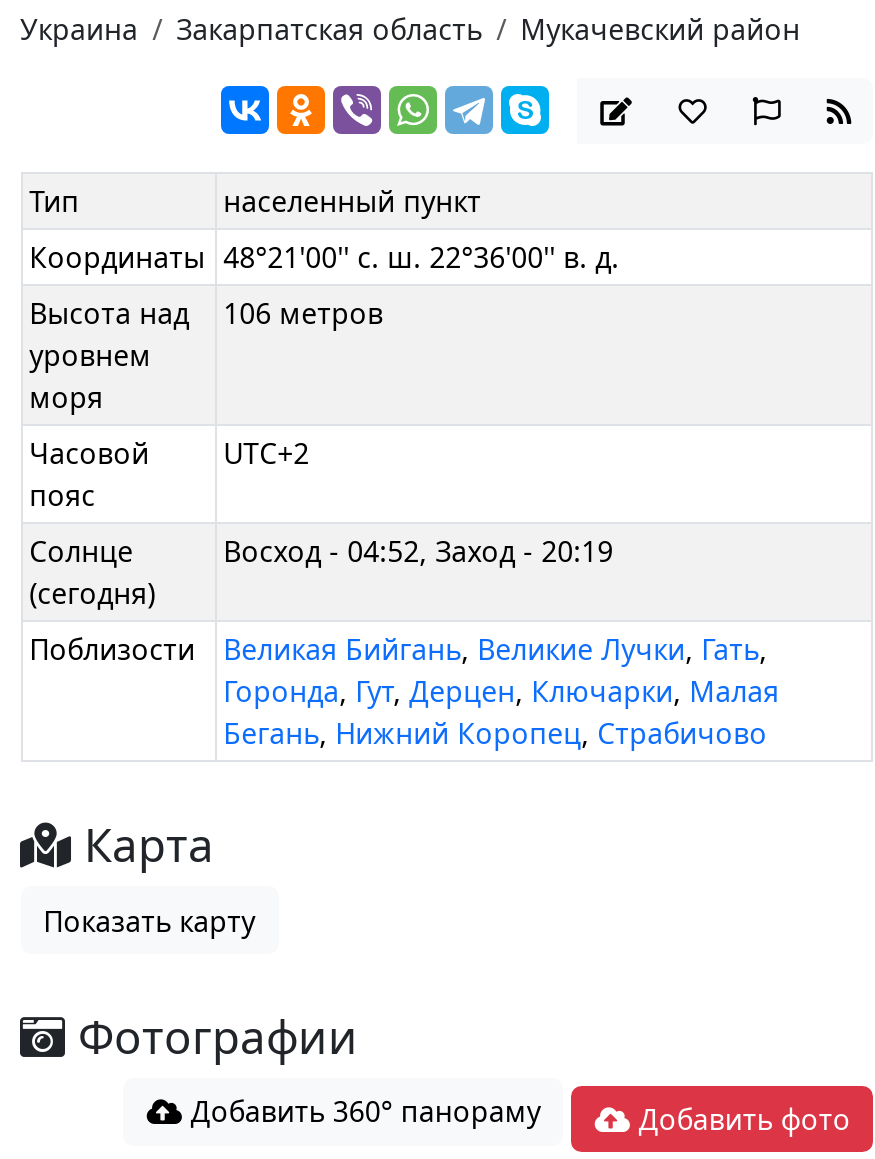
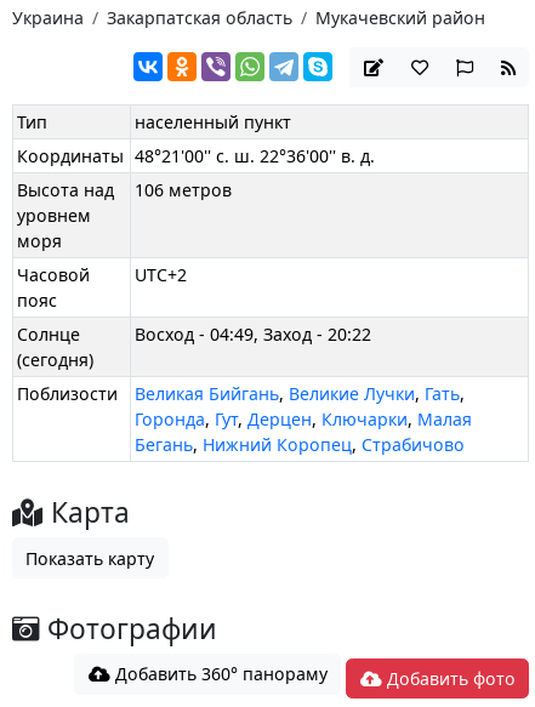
[223,532,613,570] Восход - 04:52, Заход - 20:19 -> [135,323,371,346] Восход - 04:49, Заход - 20:22

